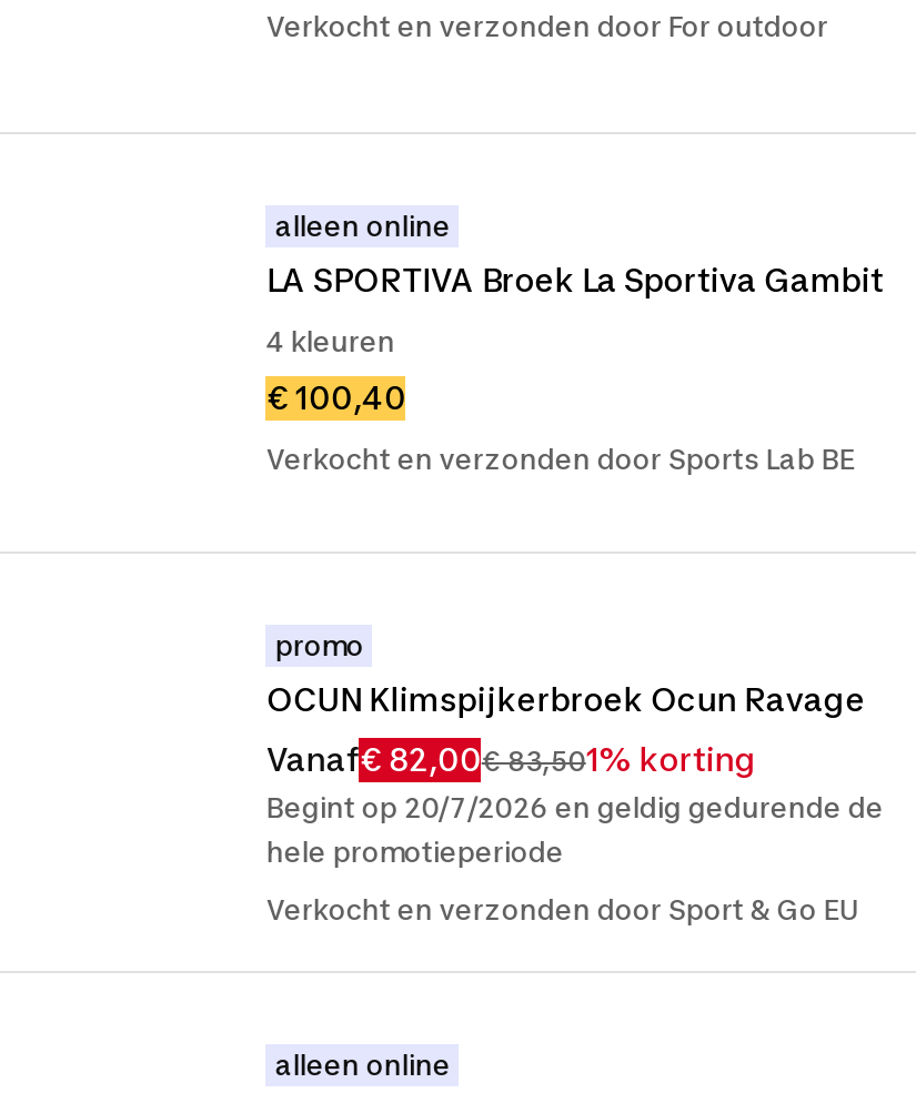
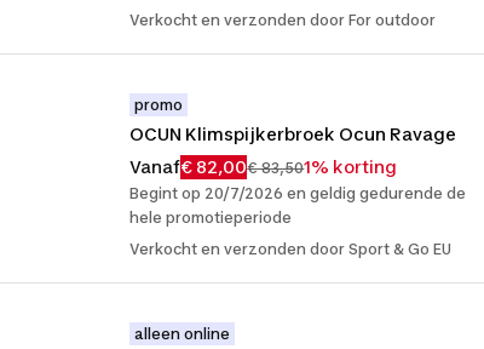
[266,210,883,476] alleen online | LA SPORTIVA Broek La Sportiva Gambit | 4 kleuren | € 100,40 | Verkocht en verzonden door Sports Lab BE -> none

